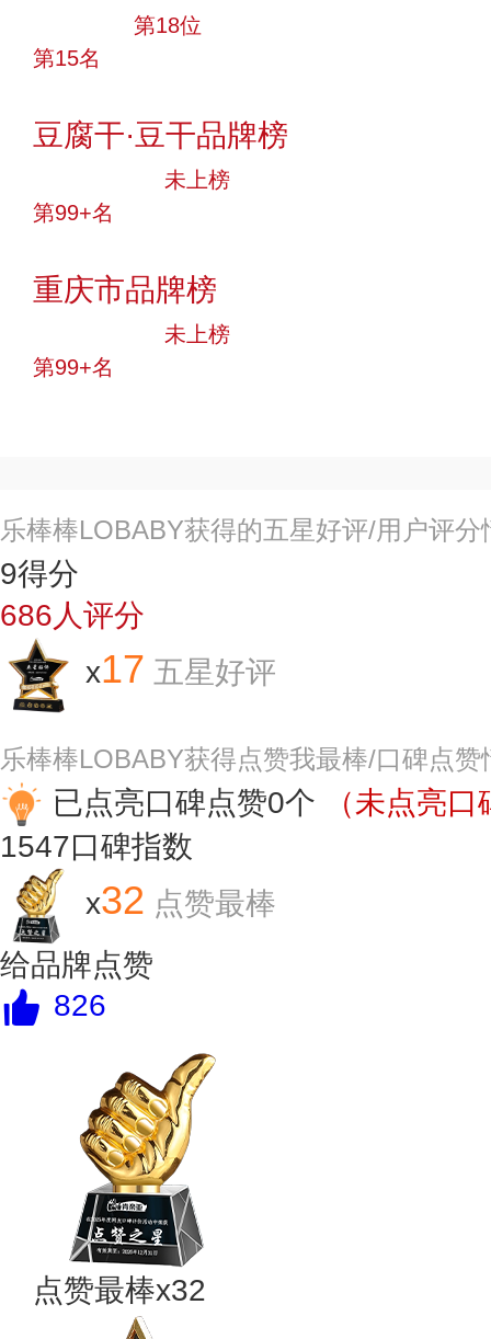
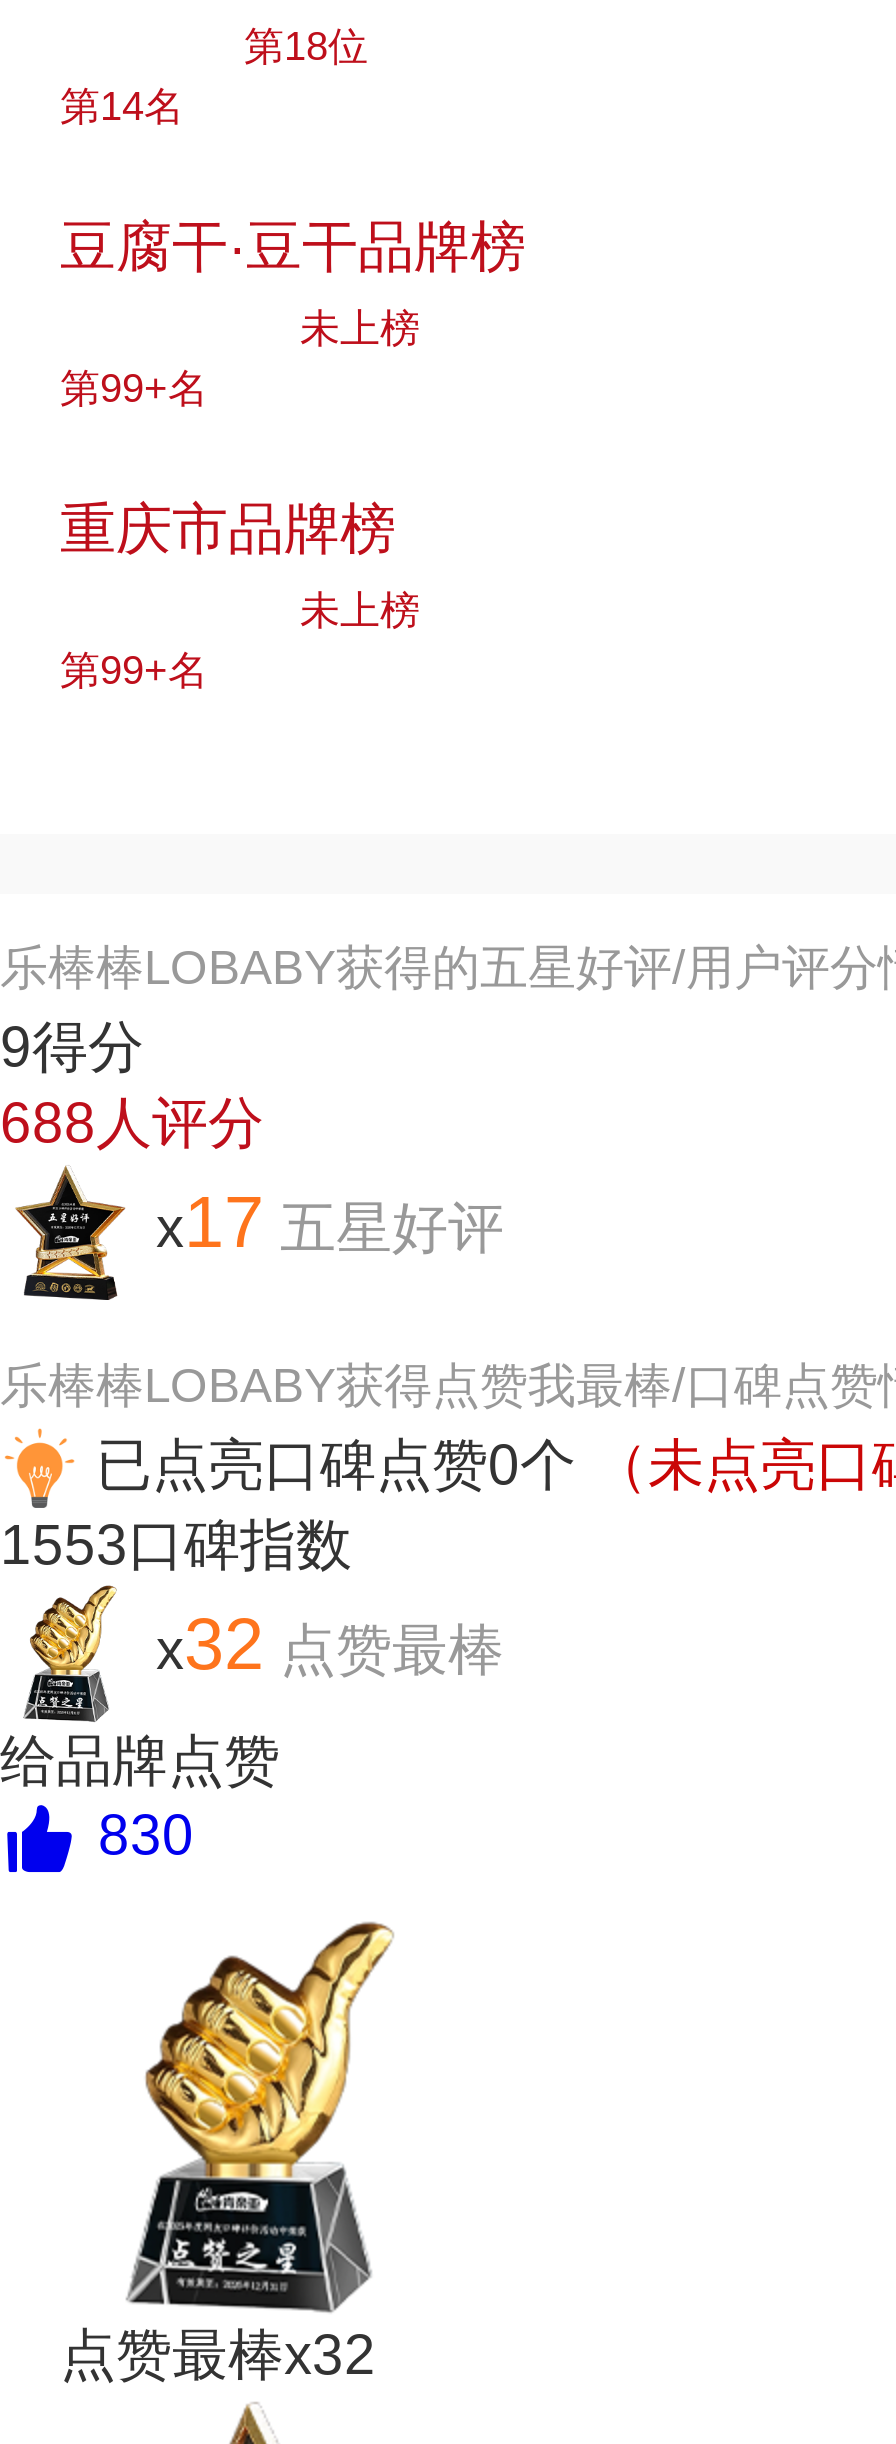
[33,46,101,70] 第15名 -> [60,84,184,128] 第14名
[0,598,145,632] 686人评分 -> [0,1092,264,1154] 688人评分
[0,830,193,864] 1547口碑指数 -> [0,1515,352,1577] 1553口碑指数
[54,989,106,1023] 826 -> [98,1805,194,1867] 830

